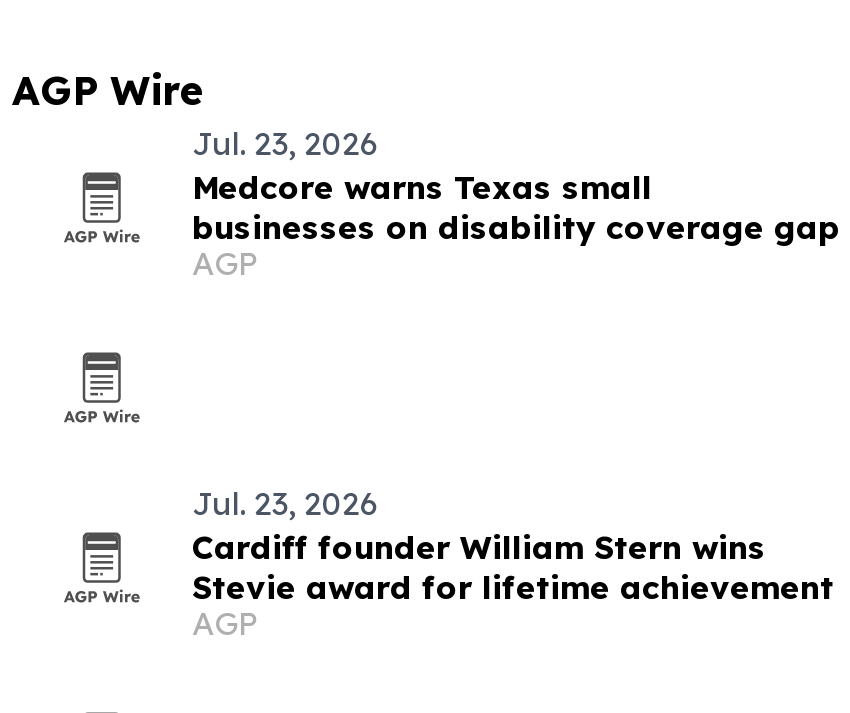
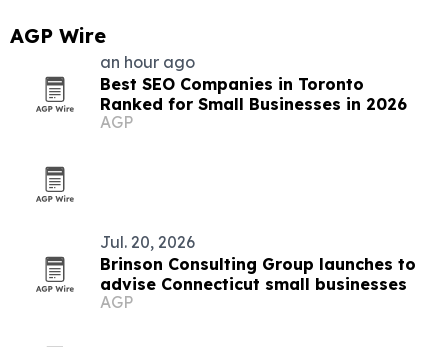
[192,123,840,247] Jul. 23, 2026 | Medcore warns Texas small | businesses on disability coverage gap -> [100,52,407,114] an hour ago | Best SEO Companies in Toronto | Ranked for Small Businesses in 2026
[192,483,834,607] Jul. 23, 2026 | Cardiff founder William Stern wins | Stevie award for lifetime achievement -> [100,232,416,294] Jul. 20, 2026 | Brinson Consulting Group launches to | advise Connecticut small businesses

